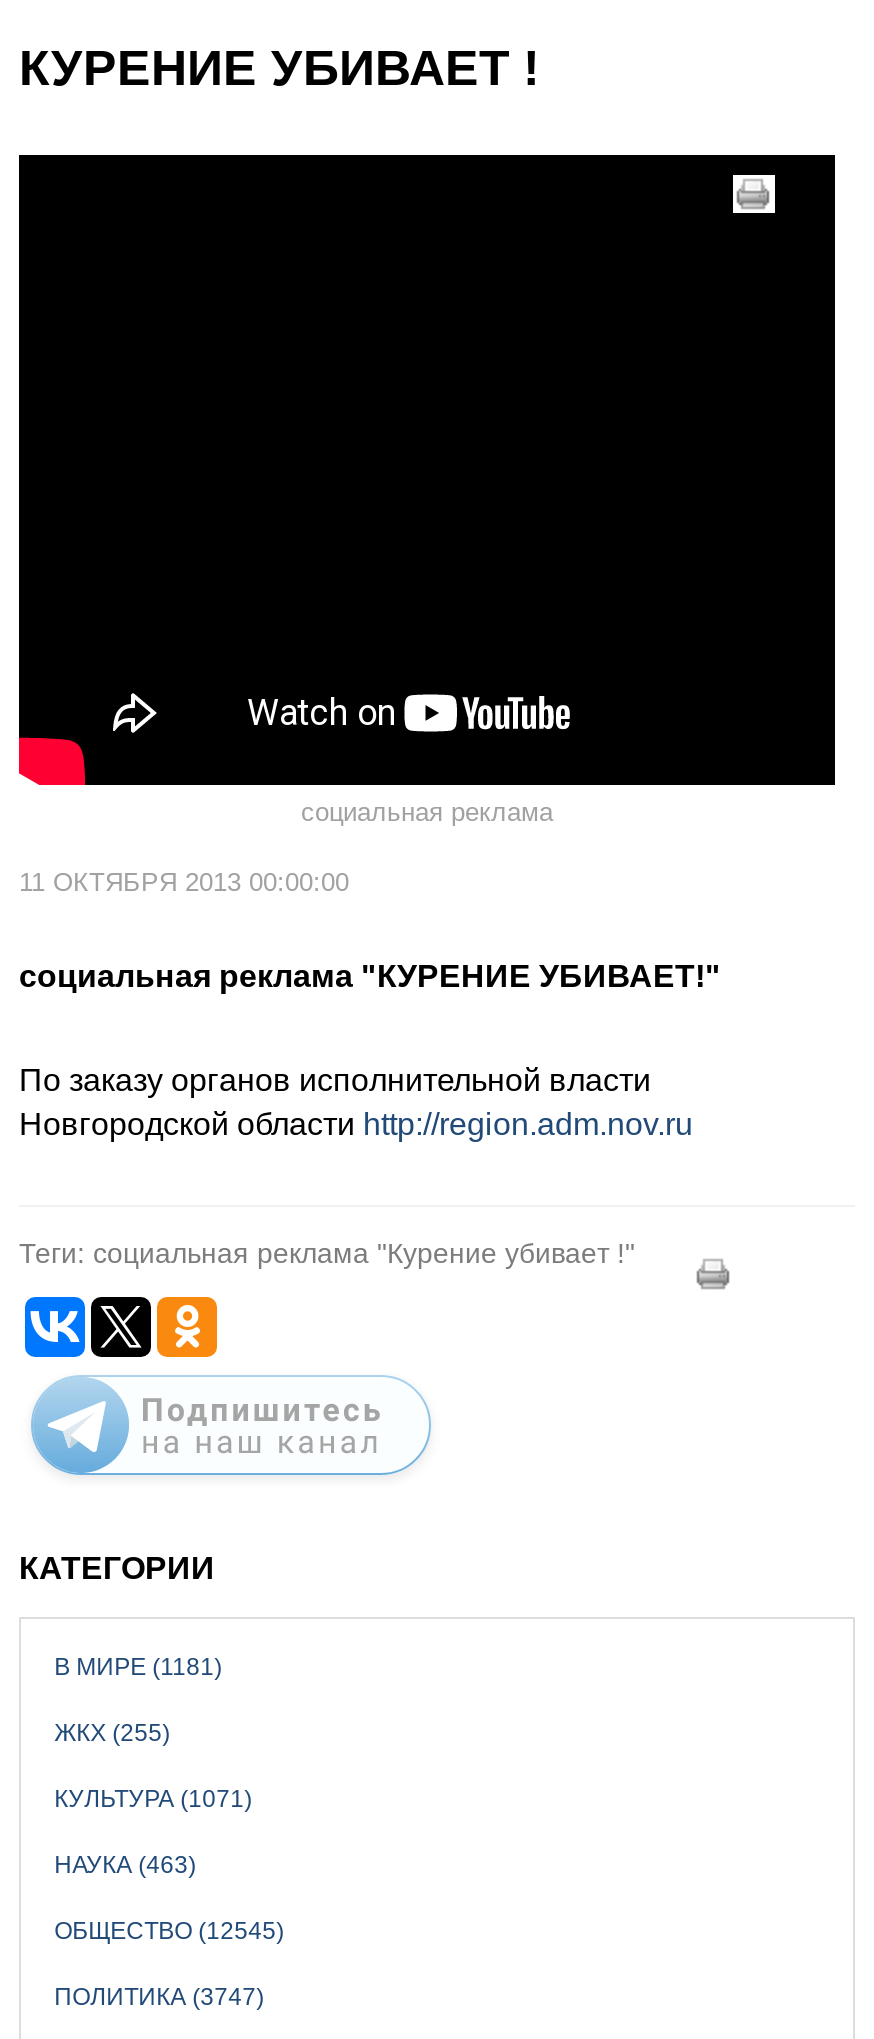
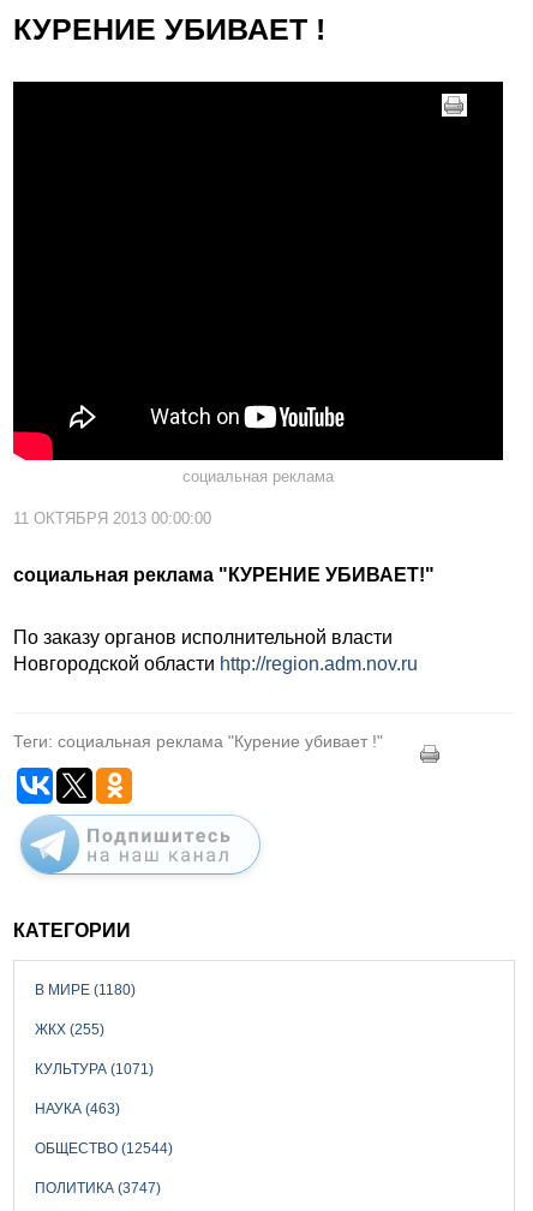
[54,1652,222,1680] В МИРЕ (1181) -> [34,981,135,998] В МИРЕ (1180)
[54,1916,284,1944] ОБЩЕСТВО (12545) -> [34,1140,172,1156] ОБЩЕСТВО (12544)

